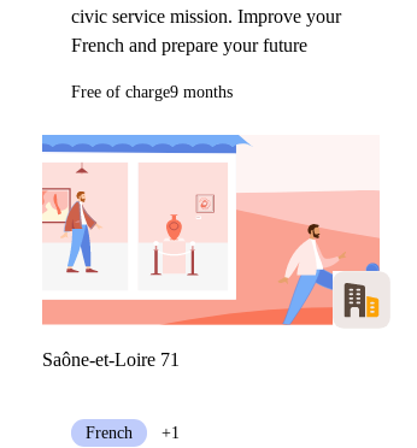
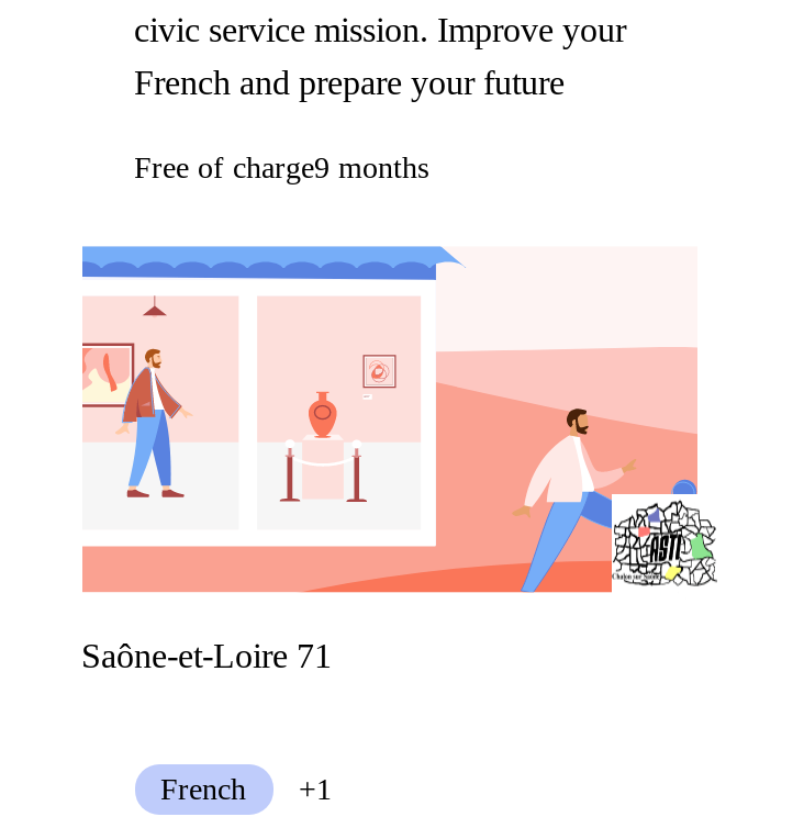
[333,272,389,328] [image] -> [612,496,717,595] [image]

